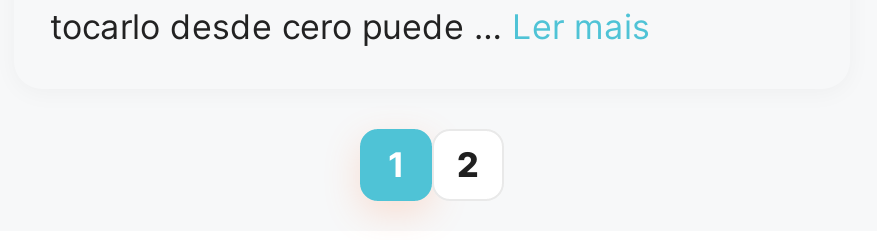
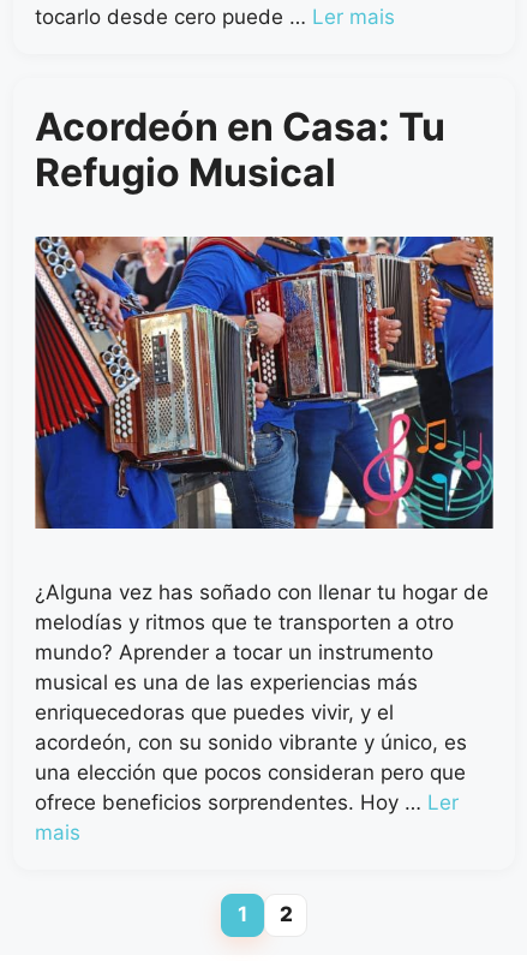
none -> [34,235,495,530] [image]
none -> [35,103,445,196] Acordeón en Casa: Tu | Refugio Musical
none -> [35,580,489,844] ¿Alguna vez has soñado con llenar tu hogar de | melodías y ritmos que te transporten a otro | mundo? Aprender a tocar un instrumento | musical es una de las experiencias más | enriquecedoras que puedes vivir, y el | acordeón, con su sonido vibrante y único, es | una elección que pocos consideran pero que | ofrece beneficios sorprendentes. Hoy … Ler | mais

